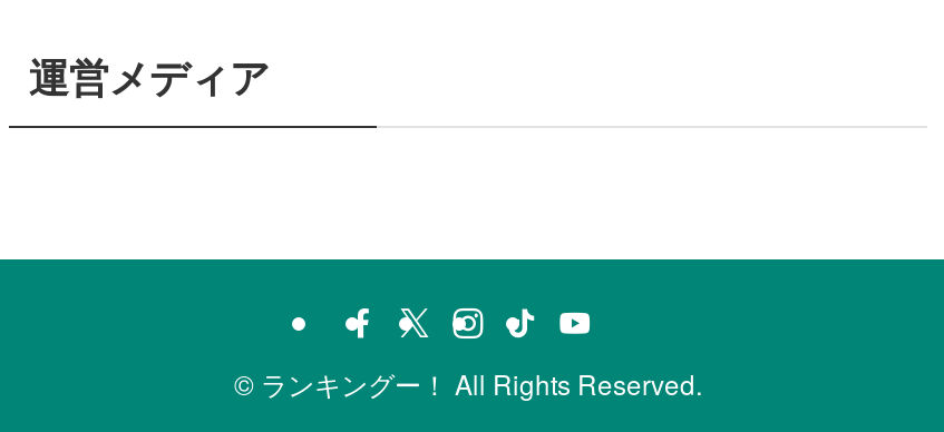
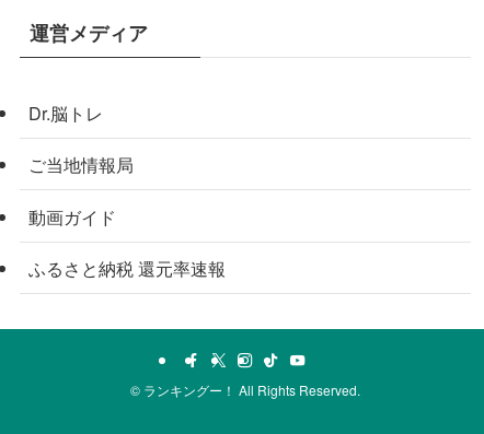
none -> [28,100,226,281] Dr.脳トレ | ご当地情報局 | 動画ガイド | ふるさと納税 還元率速報

